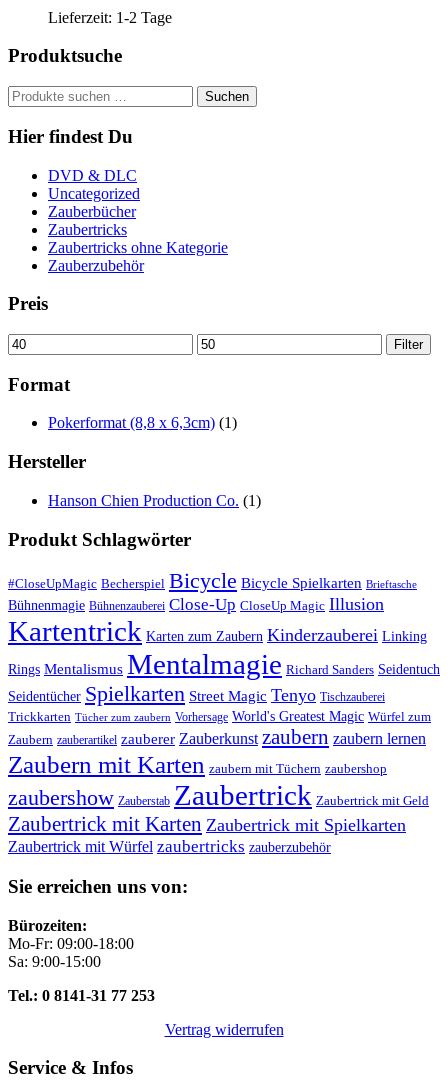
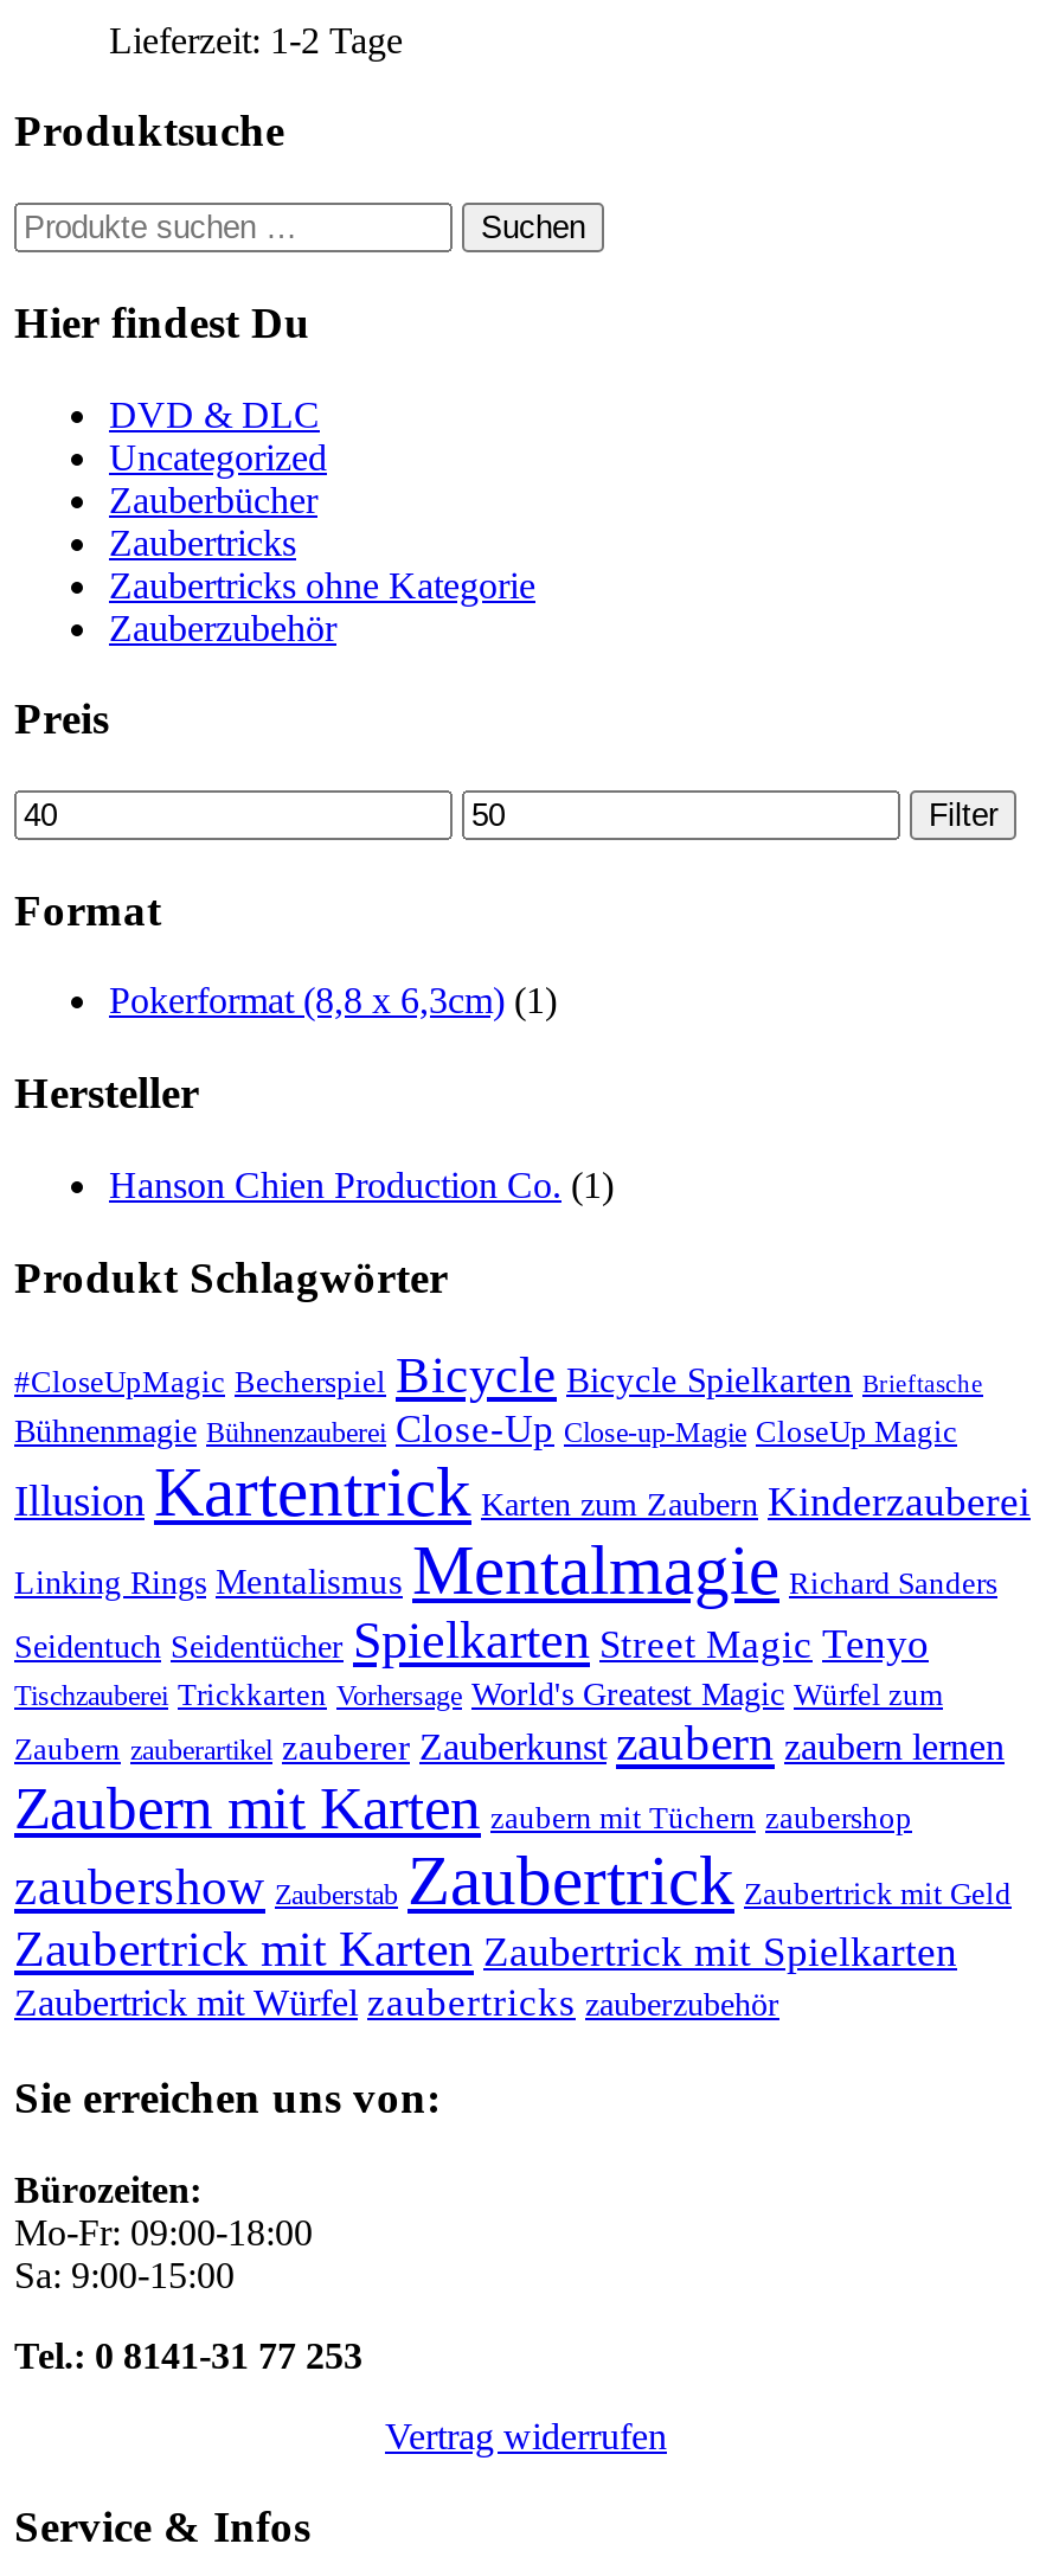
[8,594,440,724] Bühnenmagie Bühnenzauberei Close-Up CloseUp Magic Illusion | Kartentrick Karten zum Zaubern Kinderzauberei Linking | Rings Mentalismus Mentalmagie Richard Sanders Seidentuch | Seidentücher Spielkarten Street Magic Tenyo Tischzauberei | Trickkarten Tücher zum zaubern Vorhersage World's Greatest Magic Würfel zum -> [14,1407,1031,1713] Bühnenmagie Bühnenzauberei Close-Up Close-up-Magie CloseUp Magic | Illusion Kartentrick Karten zum Zaubern Kinderzauberei | Linking Rings Mentalismus Mentalmagie Richard Sanders | Seidentuch Seidentücher Spielkarten Street Magic Tenyo | Tischzauberei Trickkarten Vorhersage World's Greatest Magic Würfel zum

